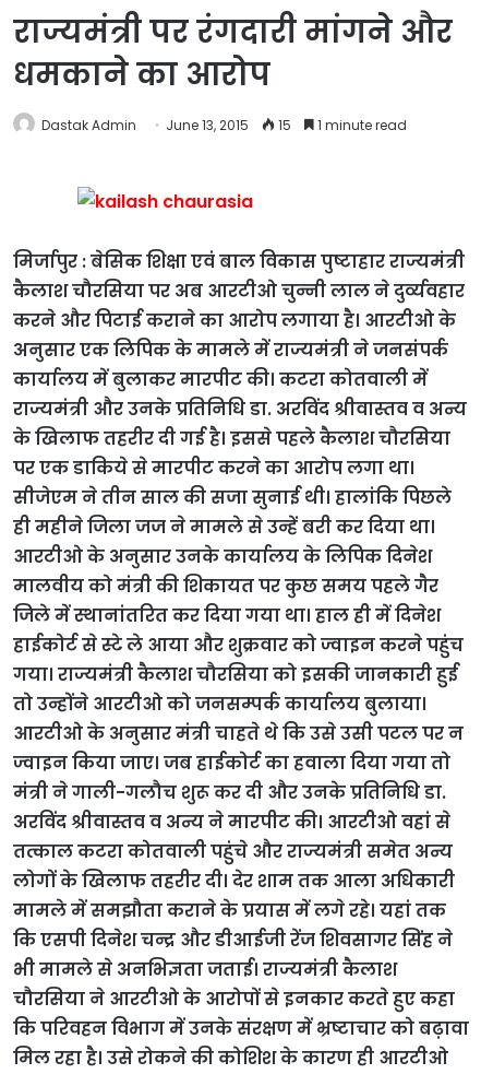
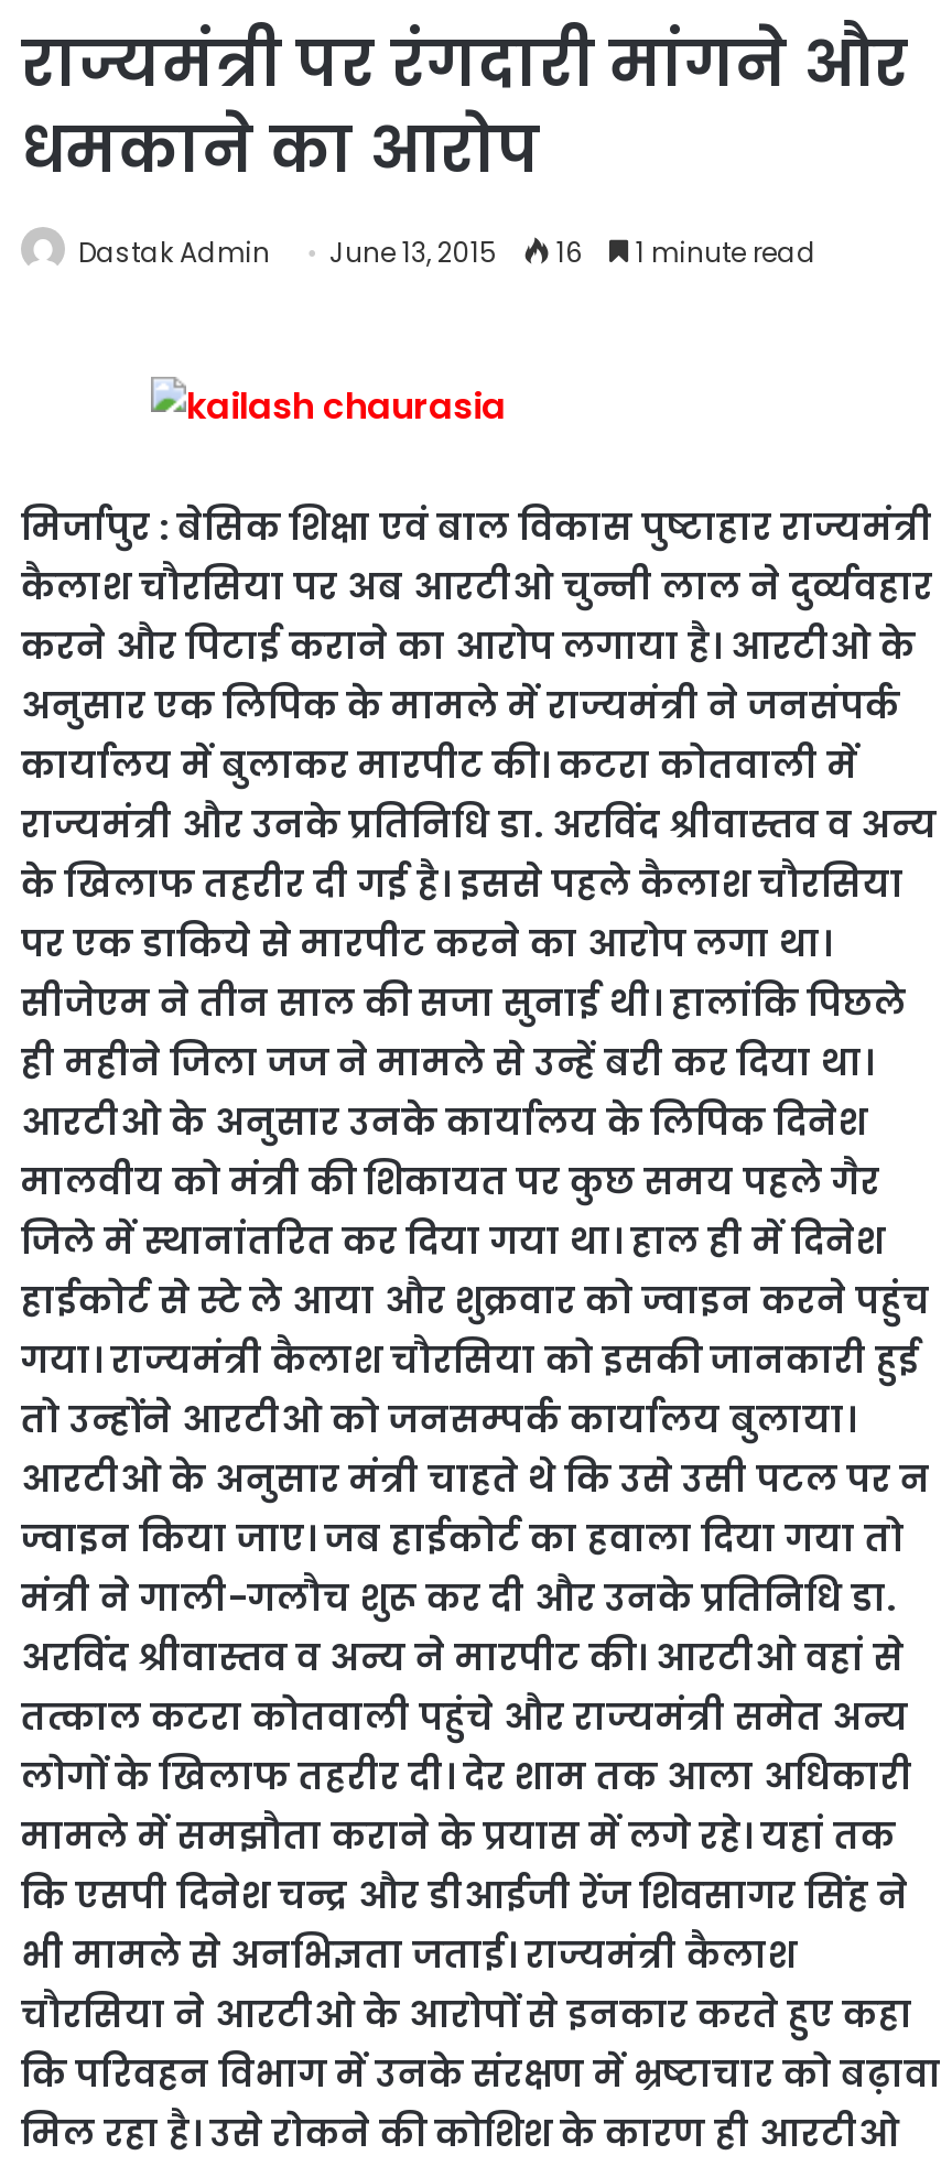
[41,116,407,135] Dastak Admin June 13, 2015 15 1 minute read -> [78,234,816,271] Dastak Admin June 13, 2015 16 1 minute read

